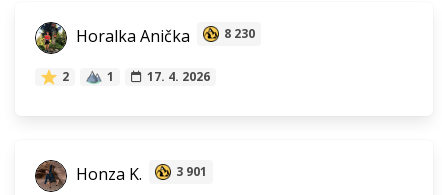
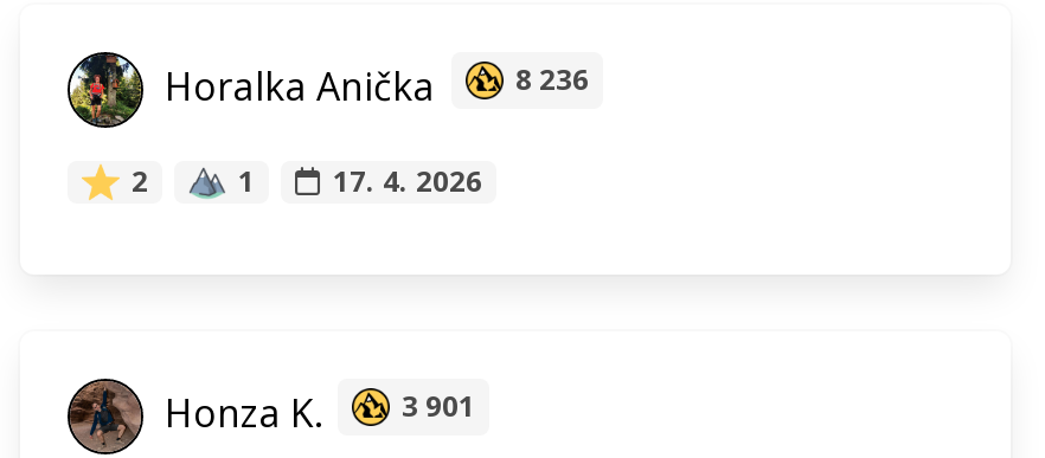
[72,25,255,47] Horalka Anička 8 230 -> [155,60,589,112] Horalka Anička 8 236

